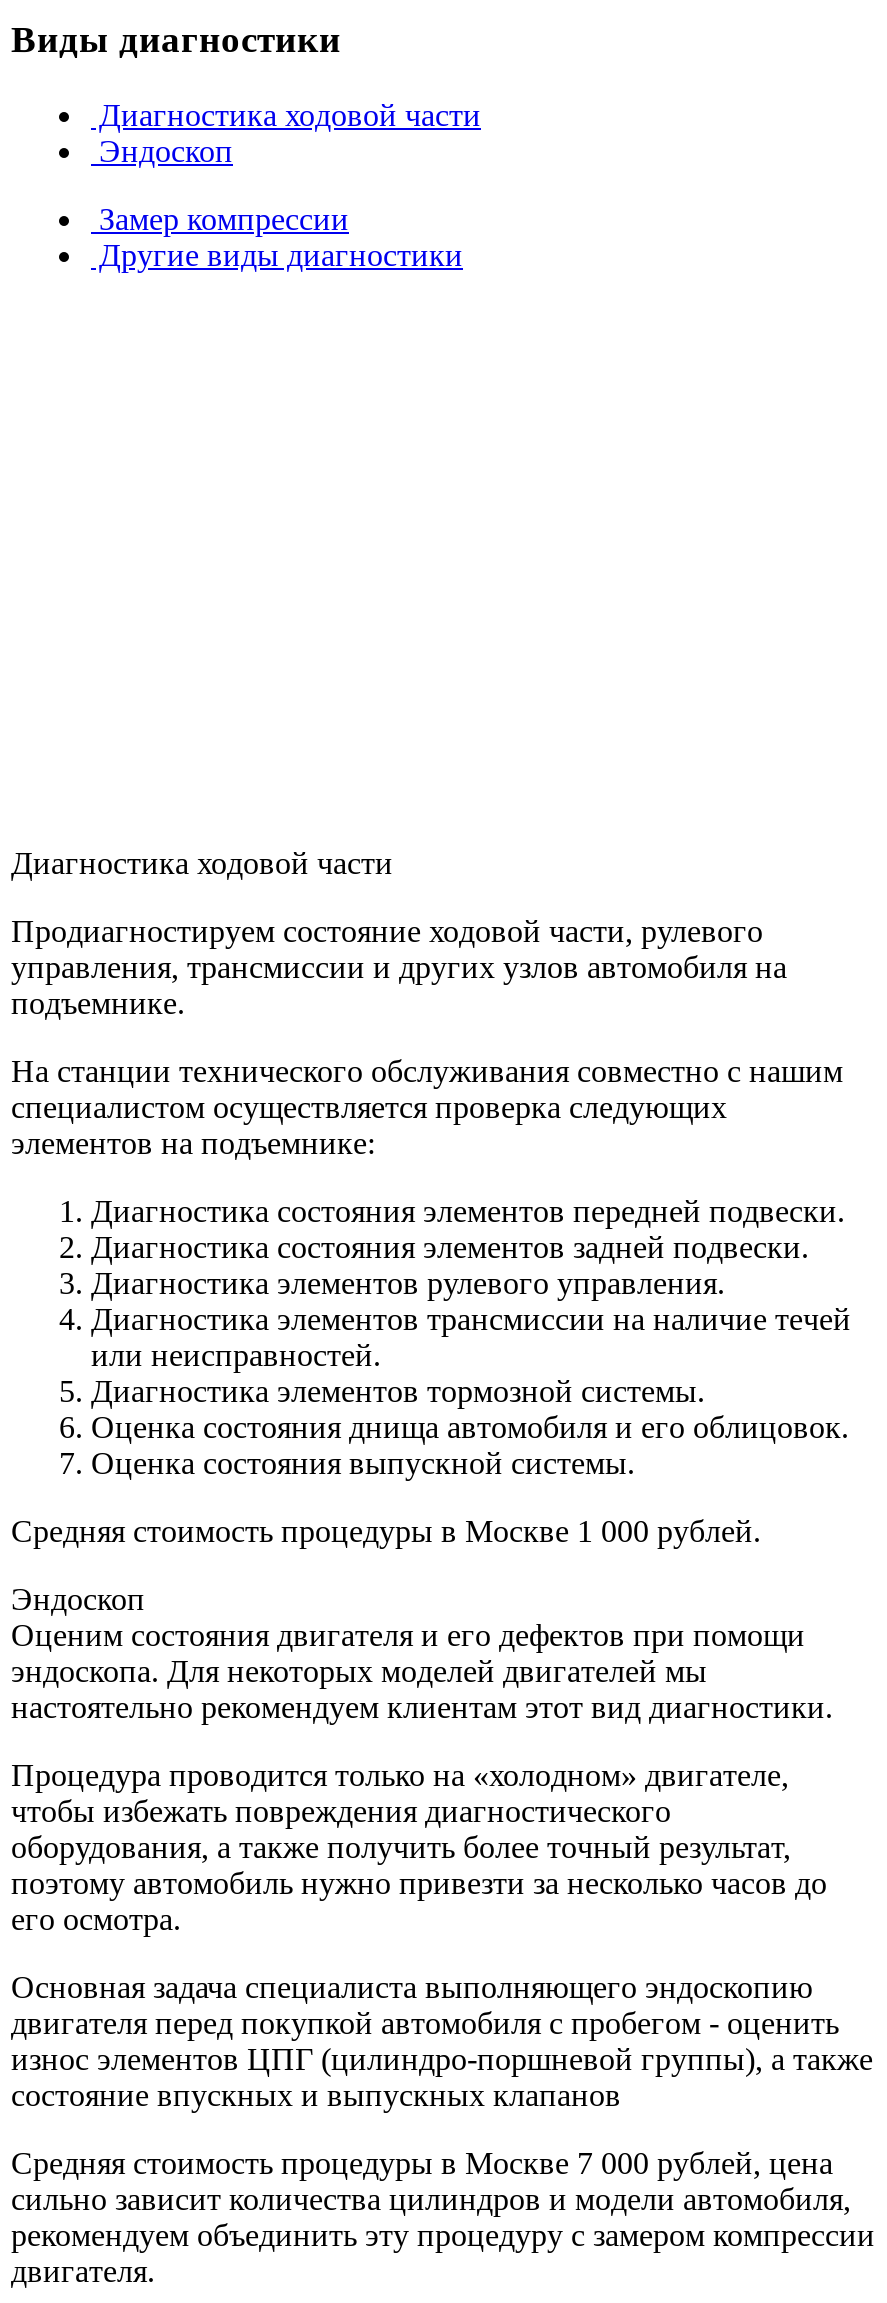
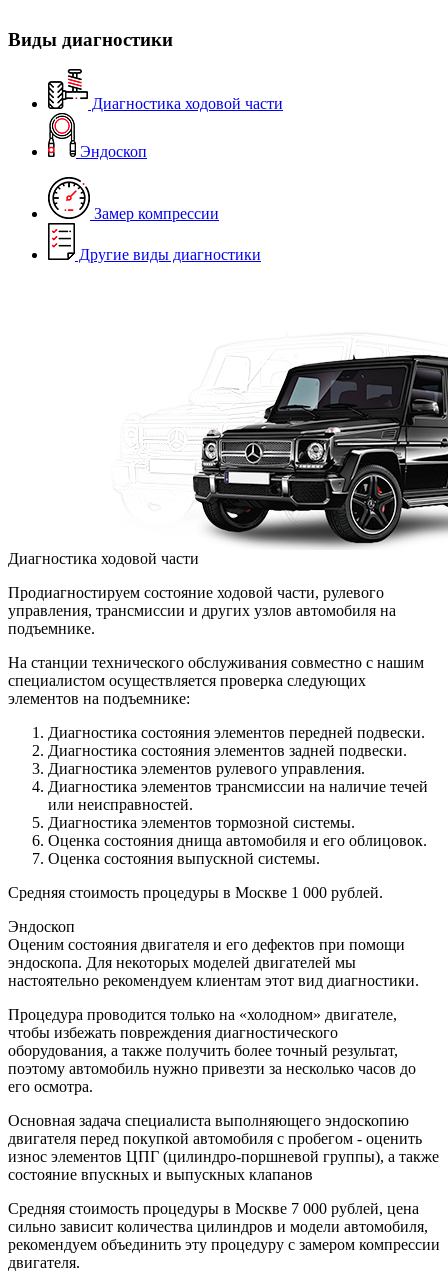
none -> [192,354,445,548] [image]

